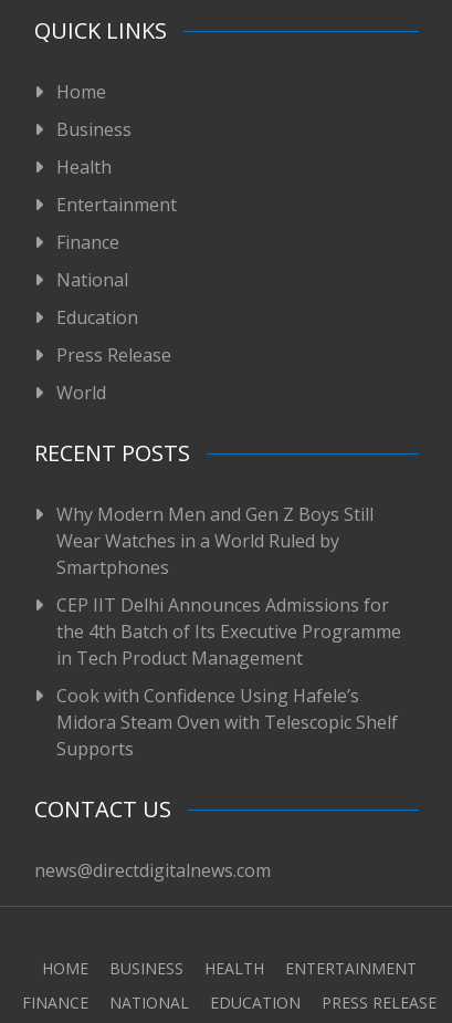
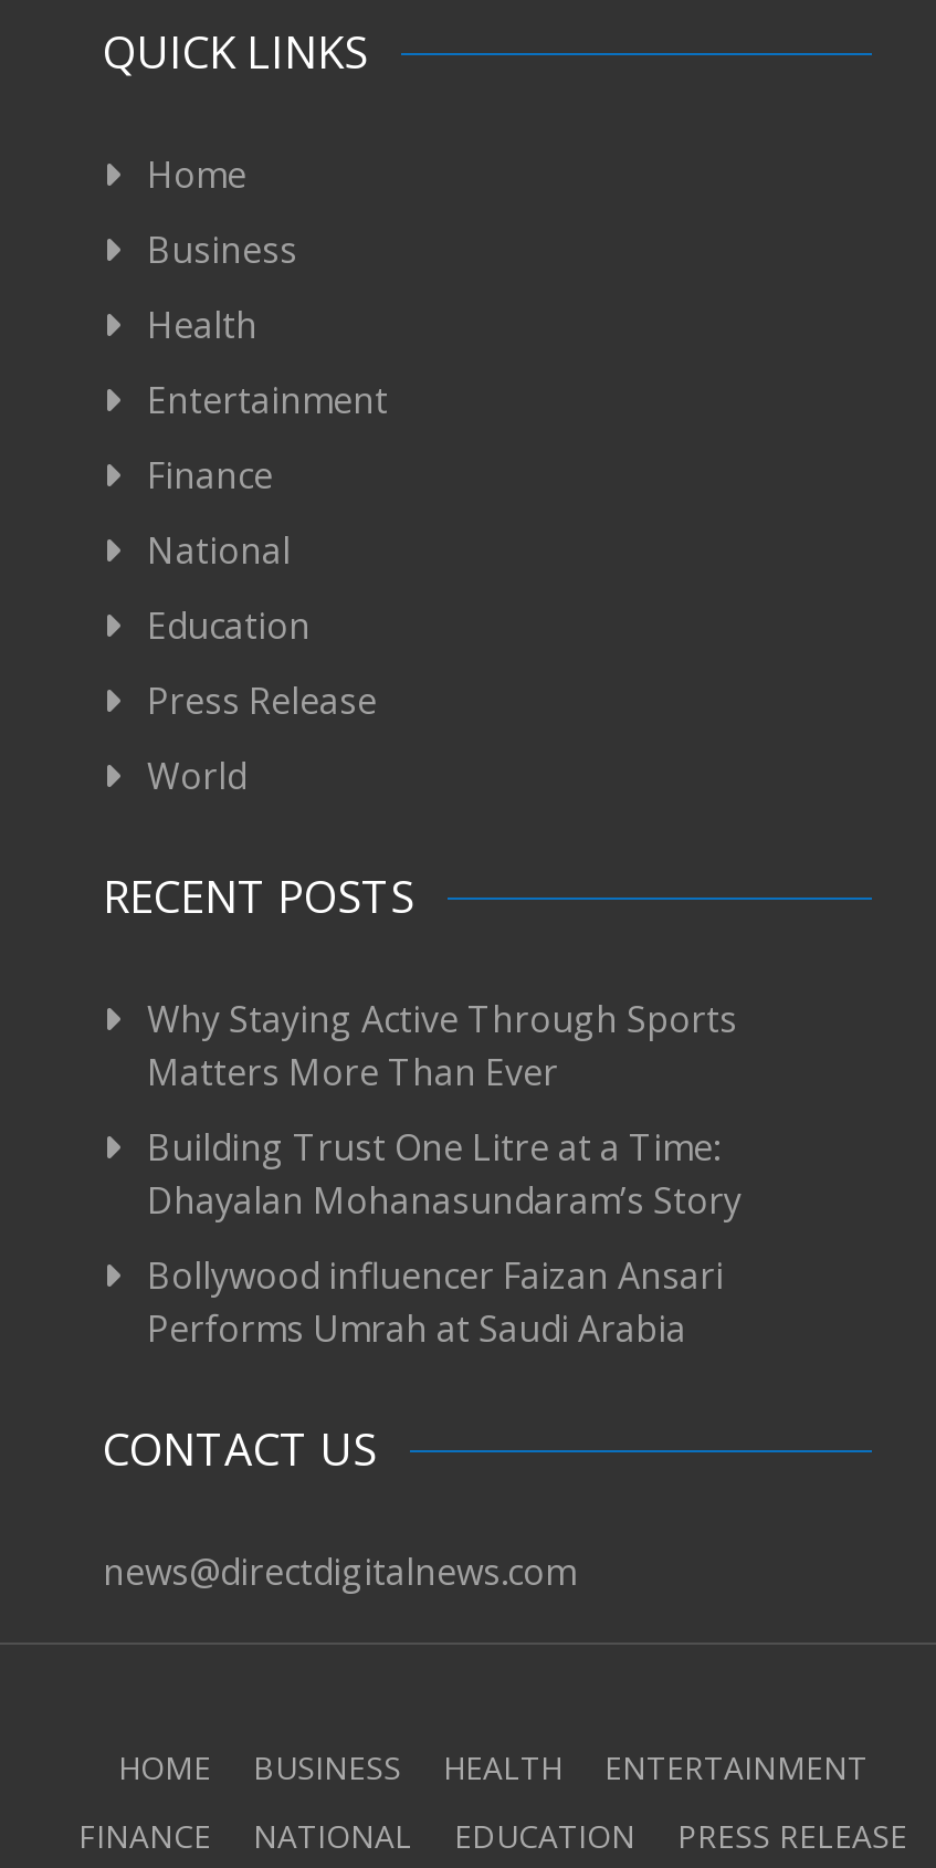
[56,502,374,580] Why Modern Men and Gen Z Boys Still | Wear Watches in a World Ruled by | Smartphones -> [147,995,737,1096] Why Staying Active Through Sports | Matters More Than Ever
[56,593,401,670] CEP IIT Delhi Announces Admissions for | the 4th Batch of Its Executive Programme | in Tech Product Management -> [147,1123,742,1225] Building Trust One Litre at a Time: | Dhayalan Mohanasundaram’s Story
[56,683,398,761] Cook with Confidence Using Hafele’s | Midora Steam Oven with Telescopic Shelf | Supports -> [147,1251,724,1353] Bollywood influencer Faizan Ansari | Performs Umrah at Saudi Arabia

